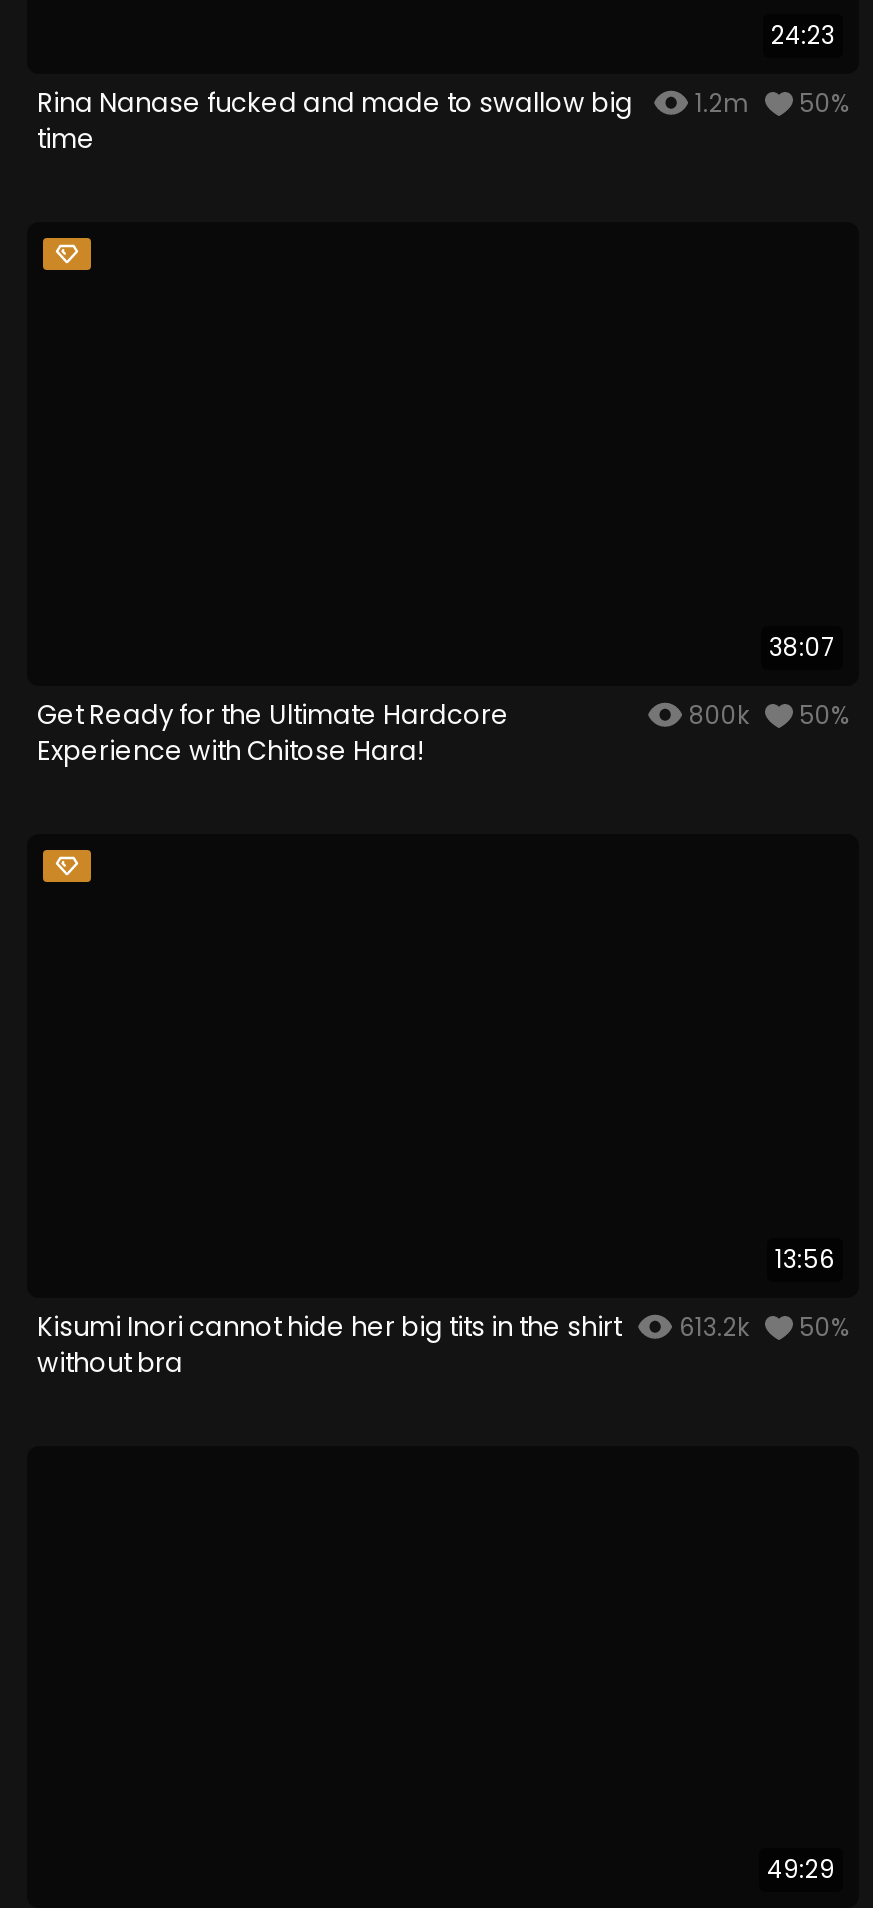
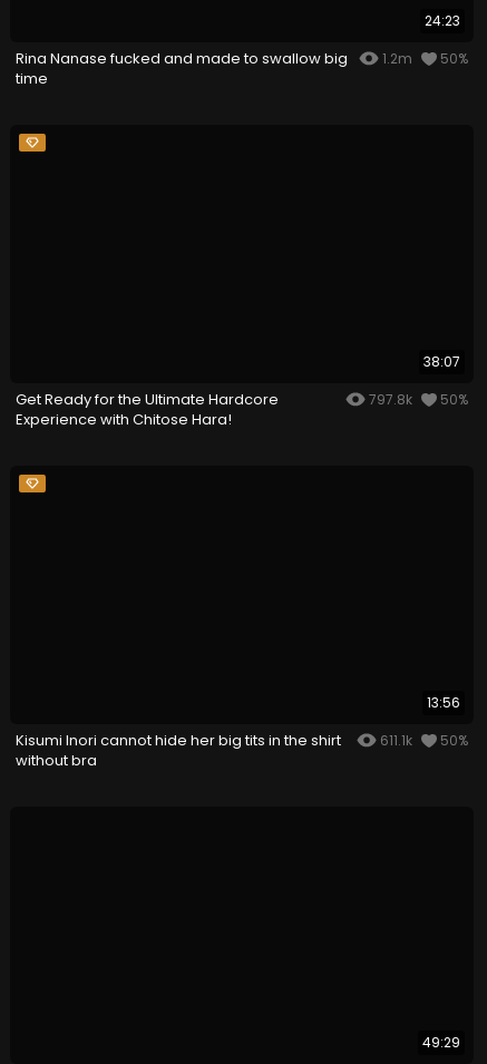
[683,697,849,731] 800k 50% -> [366,390,468,408] 797.8k 50%
[37,1307,849,1345] Kisumi Inori cannot hide her big tits in the shirt 613.2k 50% -> [16,729,468,750] Kisumi Inori cannot hide her big tits in the shirt 611.1k 50%

